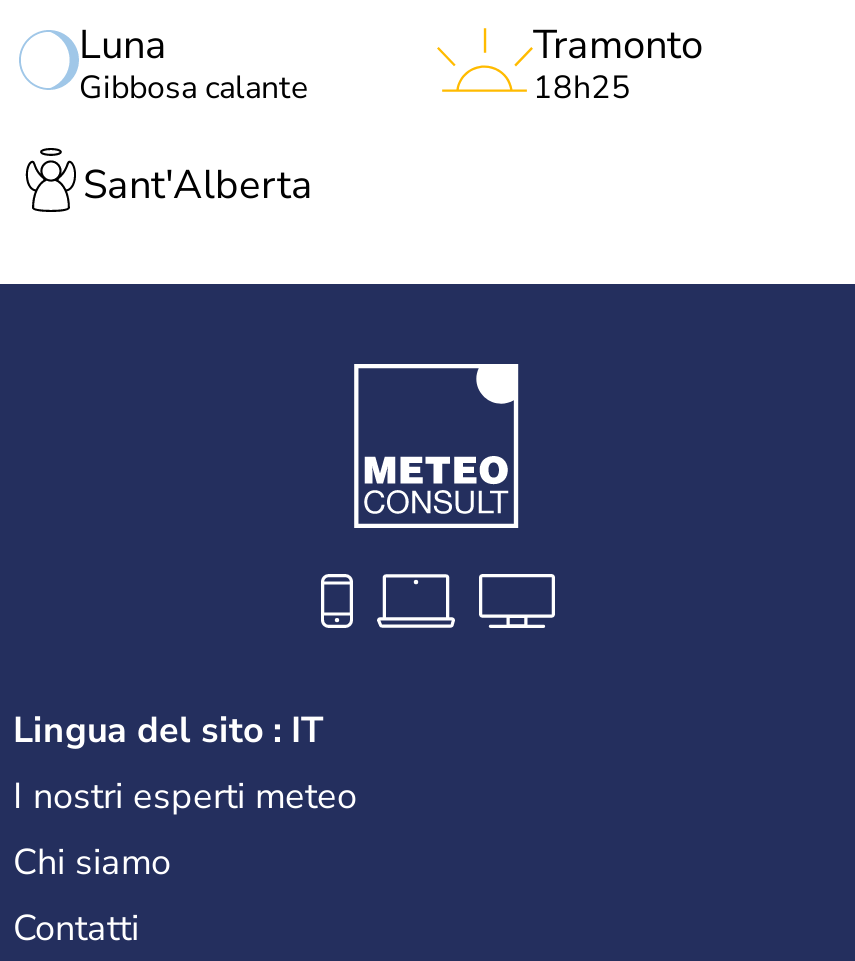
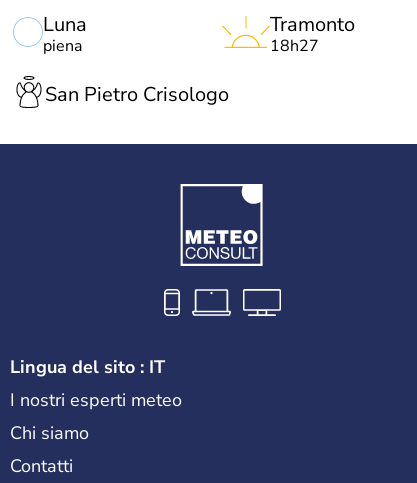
[79,66,309,110] Gibbosa calante -> [43,35,82,57] piena
[533,66,631,110] 18h25 -> [270,35,319,57] 18h27
[83,157,313,211] Sant'Alberta -> [45,80,229,107] San Pietro Crisologo

